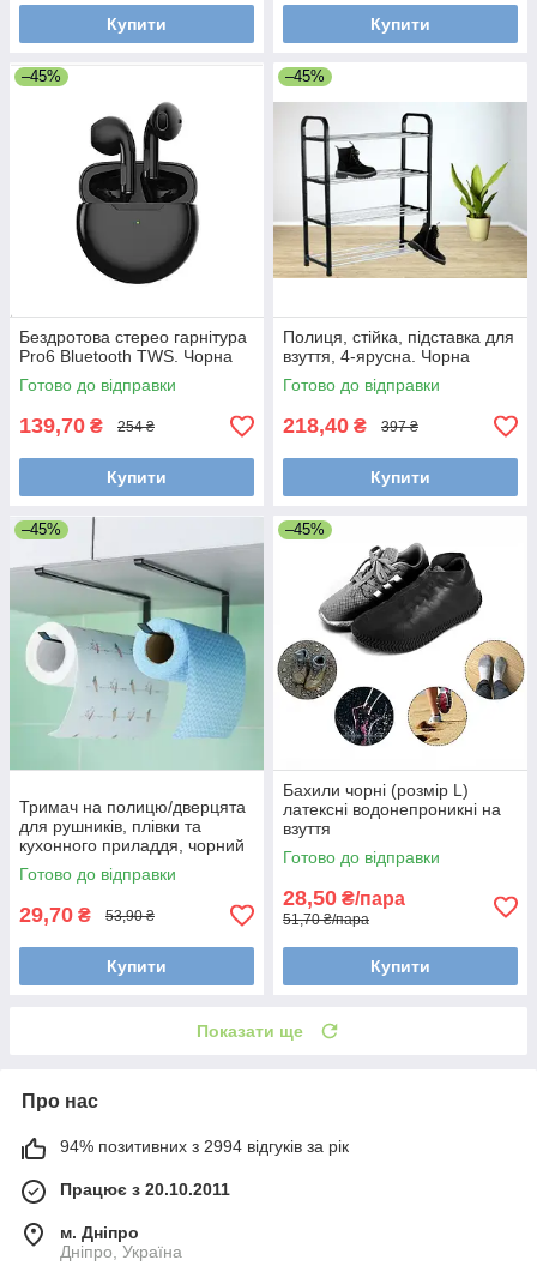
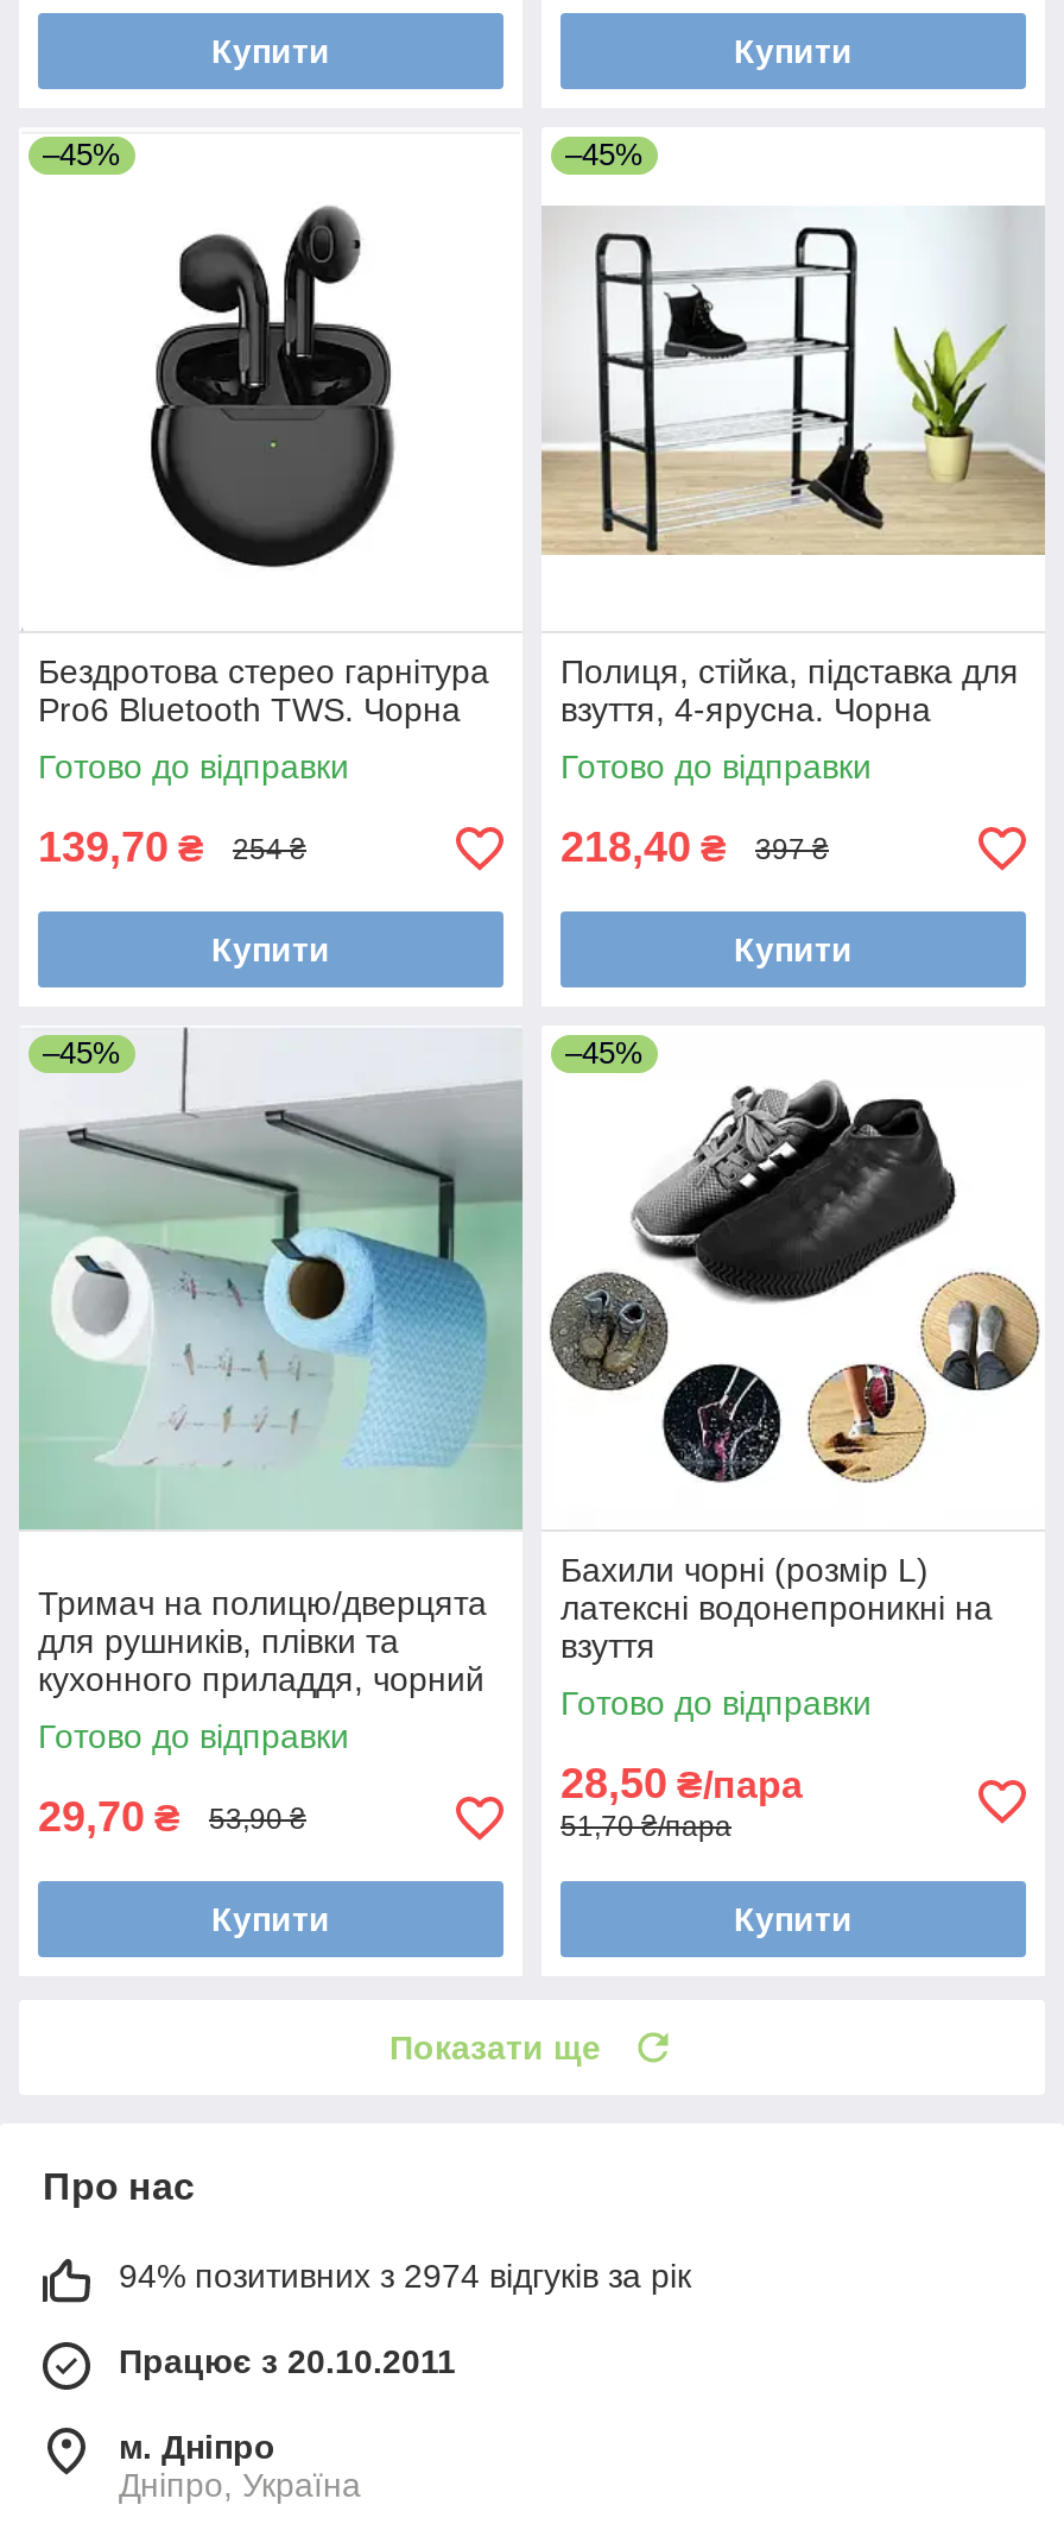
[60,1137,349,1156] 94% позитивних з 2994 відгуків за рік -> [119,2258,691,2296] 94% позитивних з 2974 відгуків за рік

